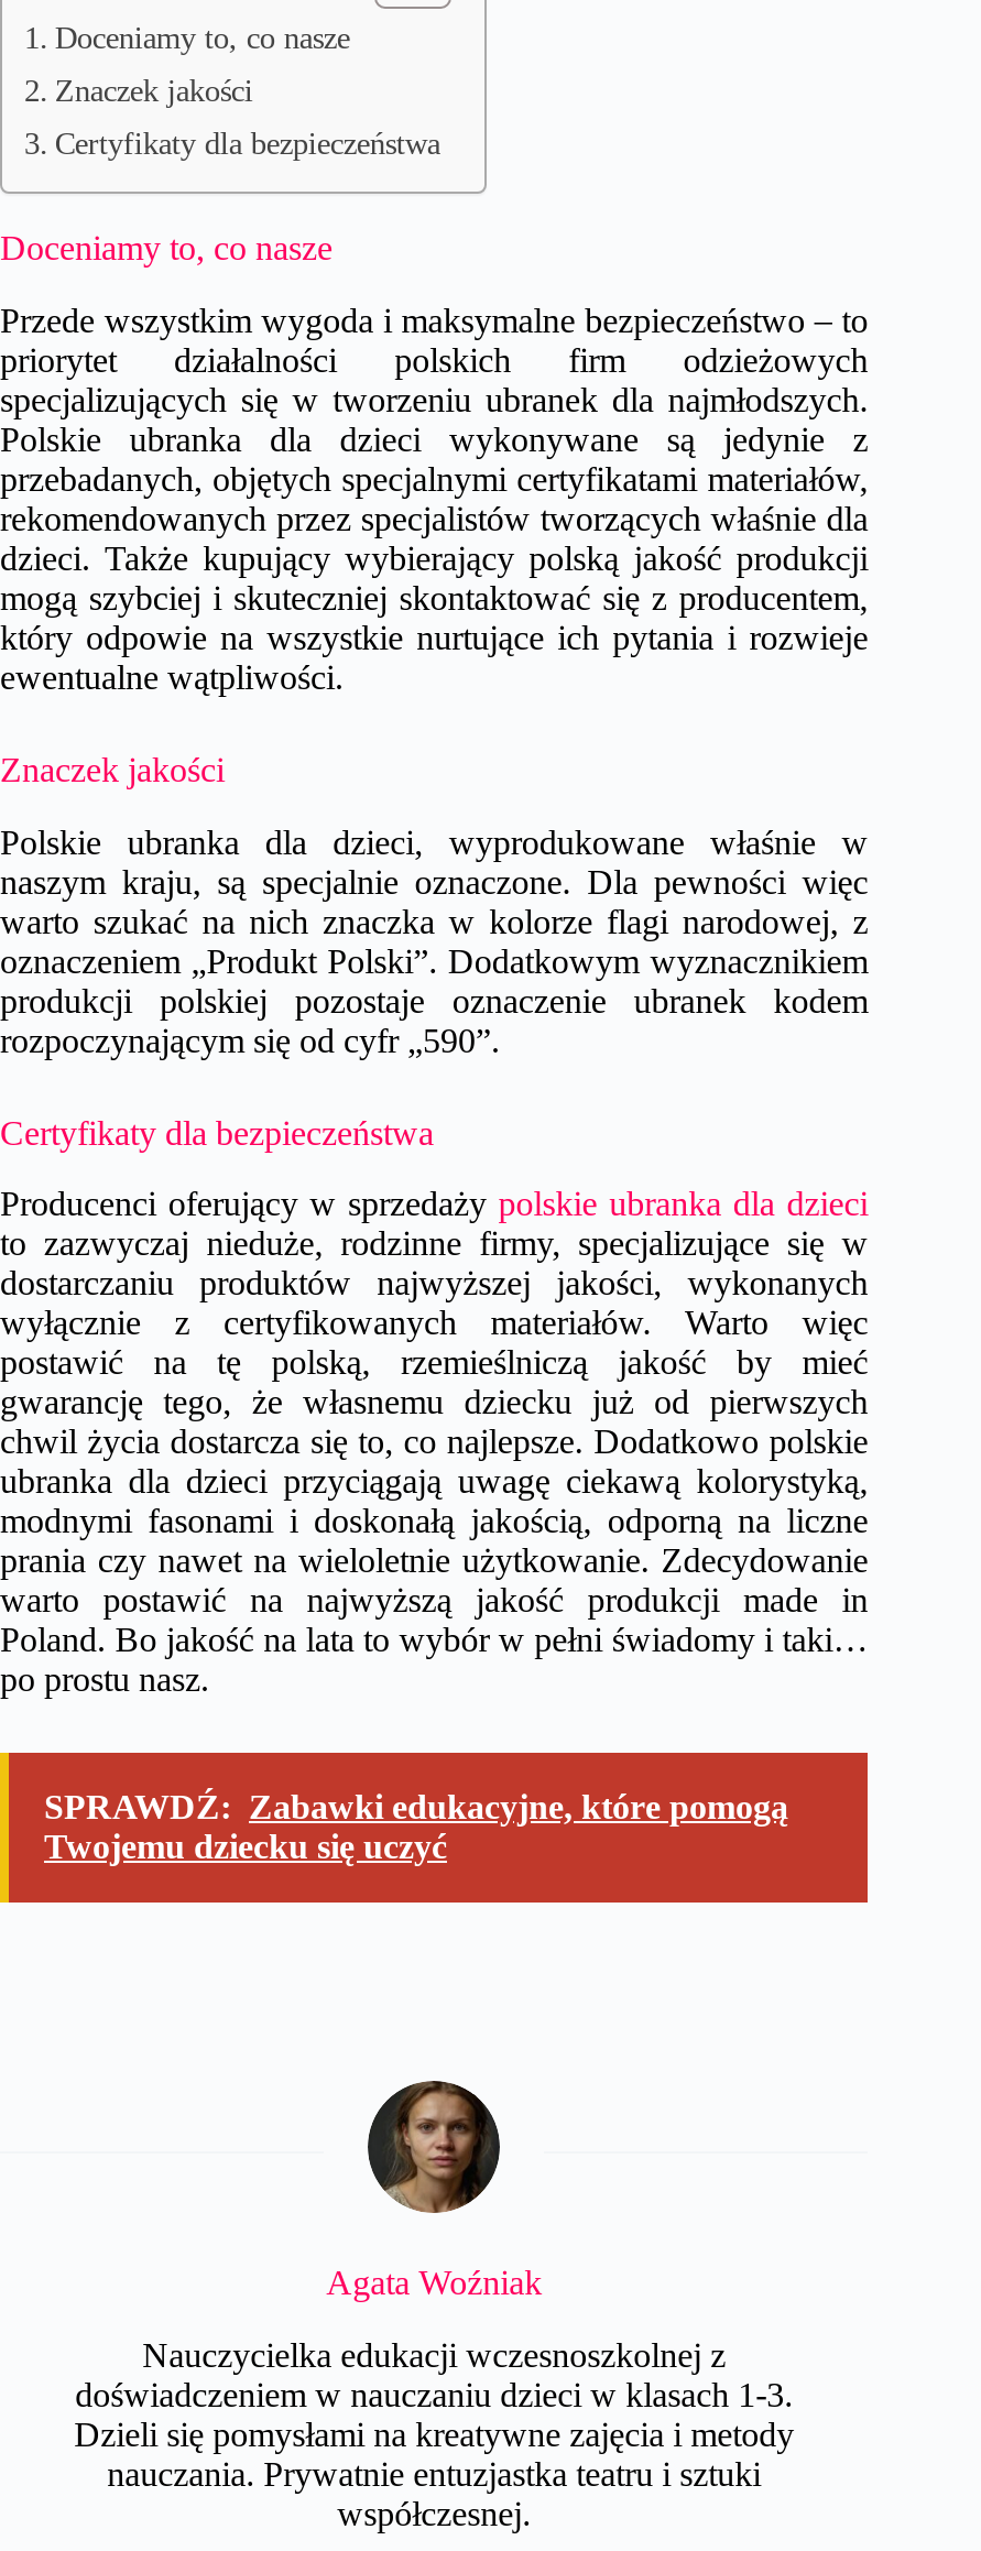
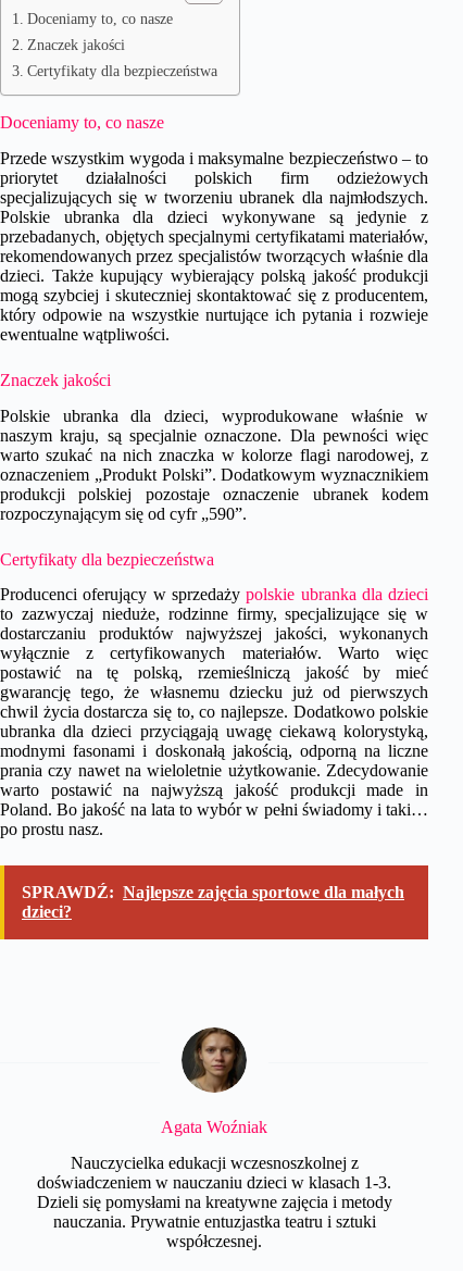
[44,1789,788,1866] SPRAWDŹ: Zabawki edukacyjne, które pomogą | Twojemu dziecku się uczyć -> [22,883,404,921] SPRAWDŹ: Najlepsze zajęcia sportowe dla małych | dzieci?

